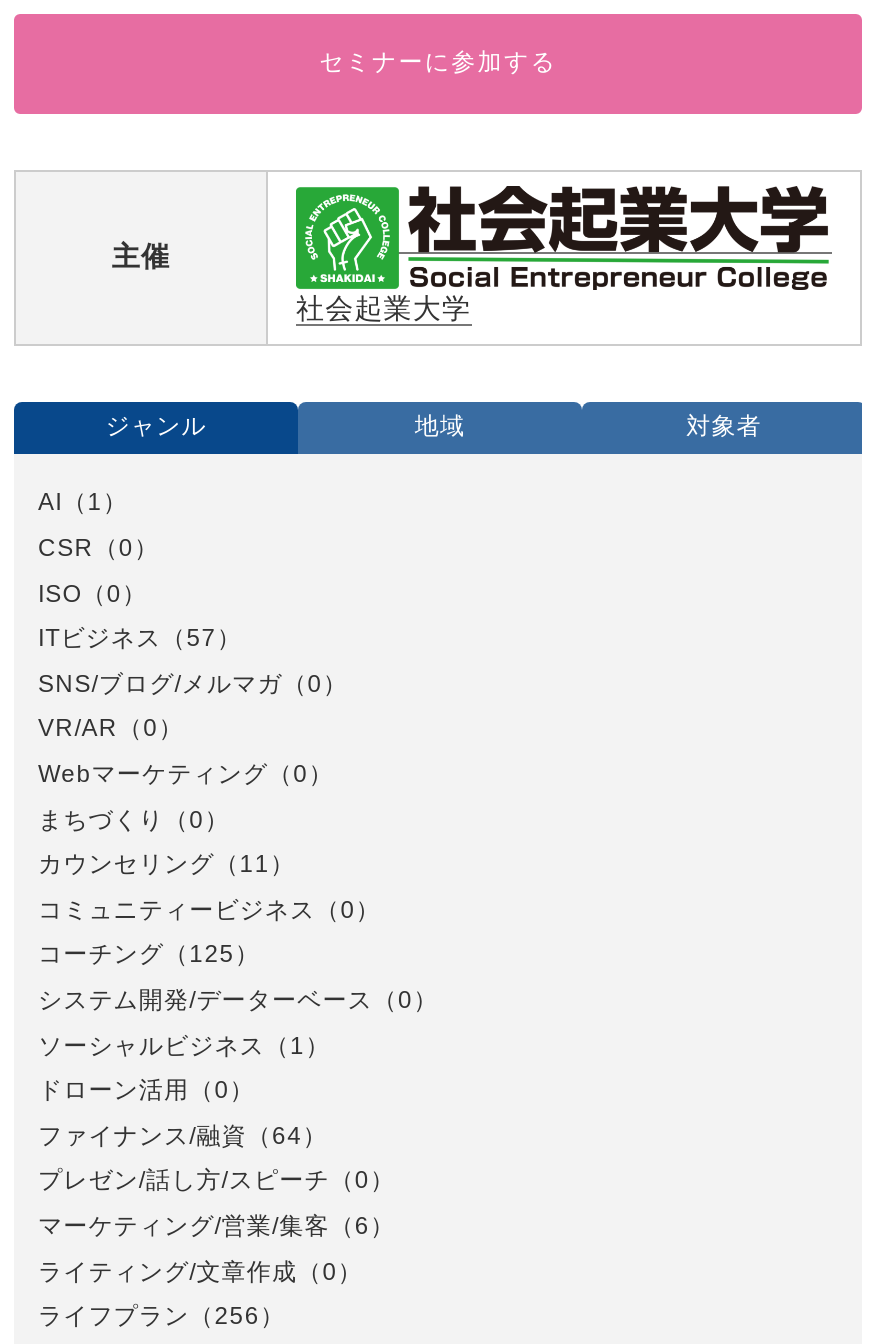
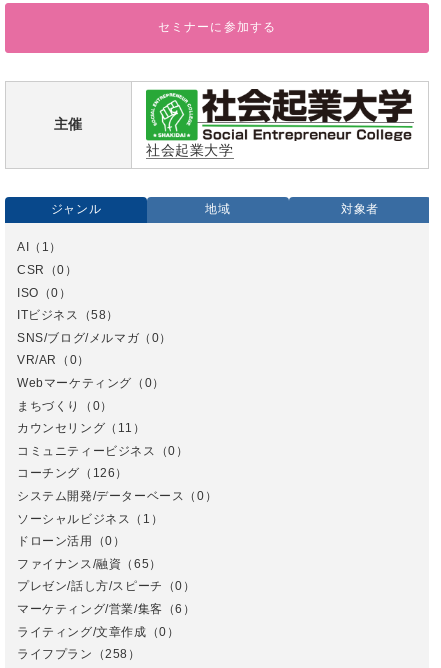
[38,625,242,653] ITビジネス（57） -> [17,308,119,322] ITビジネス（58）
[38,941,260,969] コーチング（125） -> [17,466,128,480] コーチング（126）
[38,1122,328,1150] ファイナンス/融資（64） -> [17,557,162,571] ファイナンス/融資（65）
[38,1302,285,1330] ライフプラン（256） -> [17,647,141,661] ライフプラン（258）

